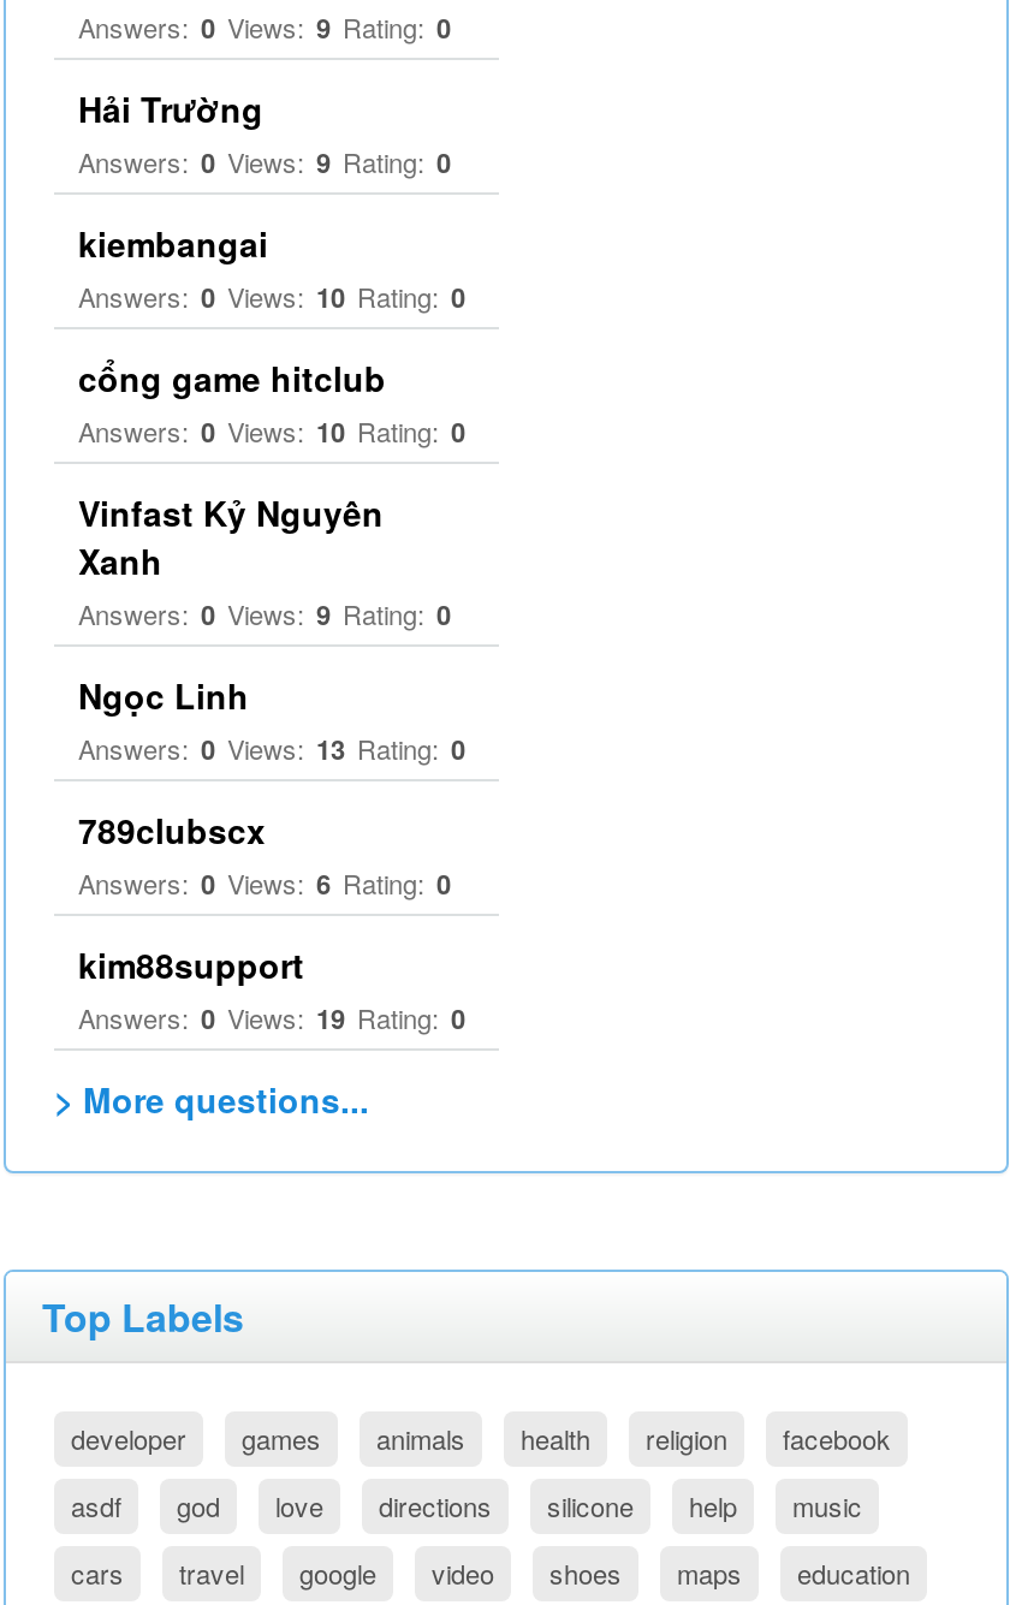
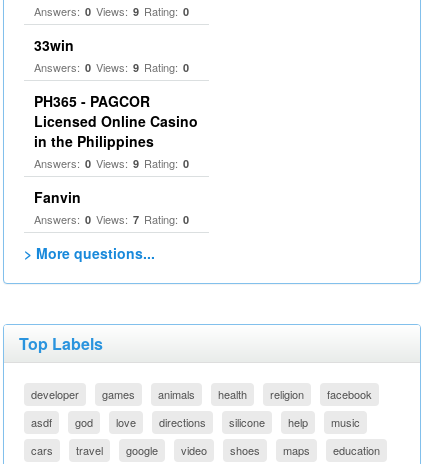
[78,84,263,132] Hải Trường -> [34,35,74,55] 33win
[78,219,465,584] kiembangai | Answers: 0 Views: 10 Rating: 0 | cổng game hitclub | Answers: 0 Views: 10 Rating: 0 | Vinfast Kỷ Nguyên | Xanh -> [34,91,198,151] PH365 - PAGCOR | Licensed Online Casino | in the Philippines
[78,671,465,1036] Ngọc Linh | Answers: 0 Views: 13 Rating: 0 | 789clubscx | Answers: 0 Views: 6 Rating: 0 | kim88support | Answers: 0 Views: 19 Rating: 0 -> [34,187,189,227] Fanvin | Answers: 0 Views: 7 Rating: 0

